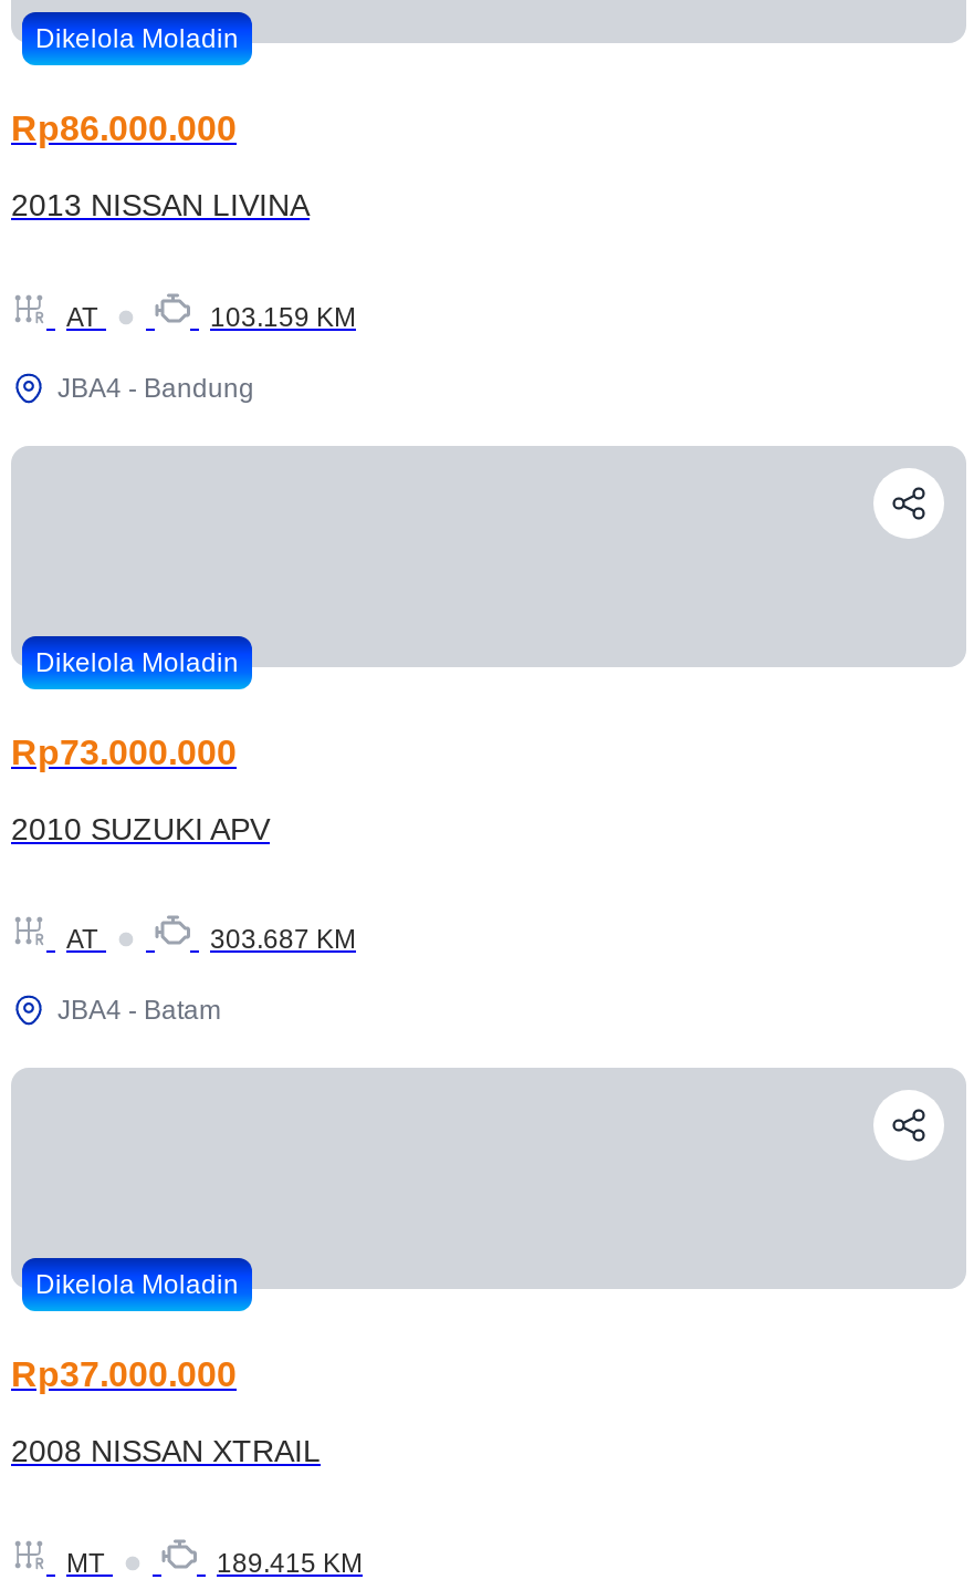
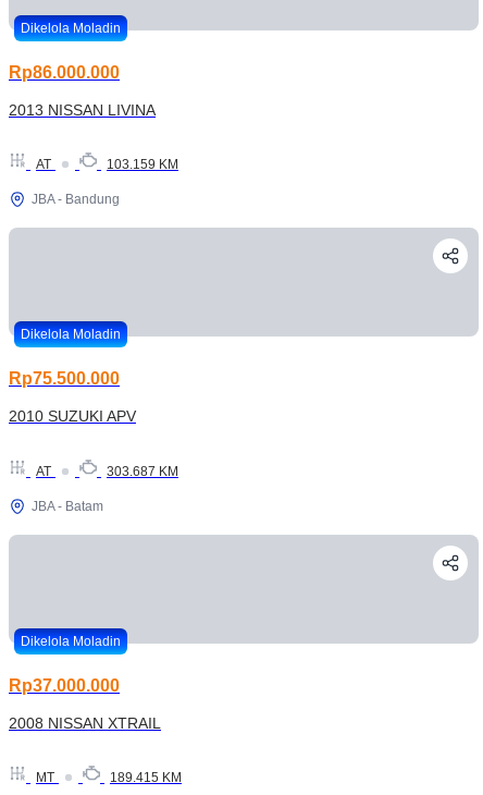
[57,372,254,403] JBA4 - Bandung -> [32,192,120,207] JBA - Bandung
[11,733,237,771] Rp73.000.000 -> [9,370,120,388] Rp75.500.000
[57,995,221,1026] JBA4 - Batam -> [32,498,103,514] JBA - Batam

